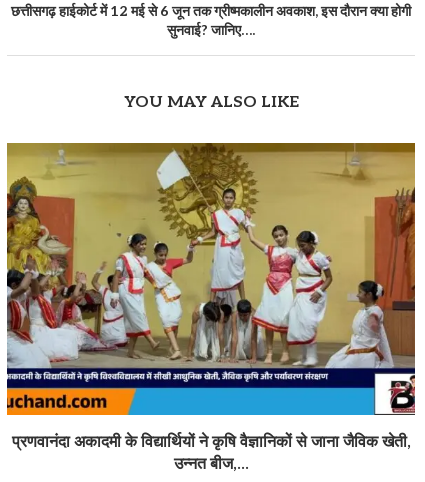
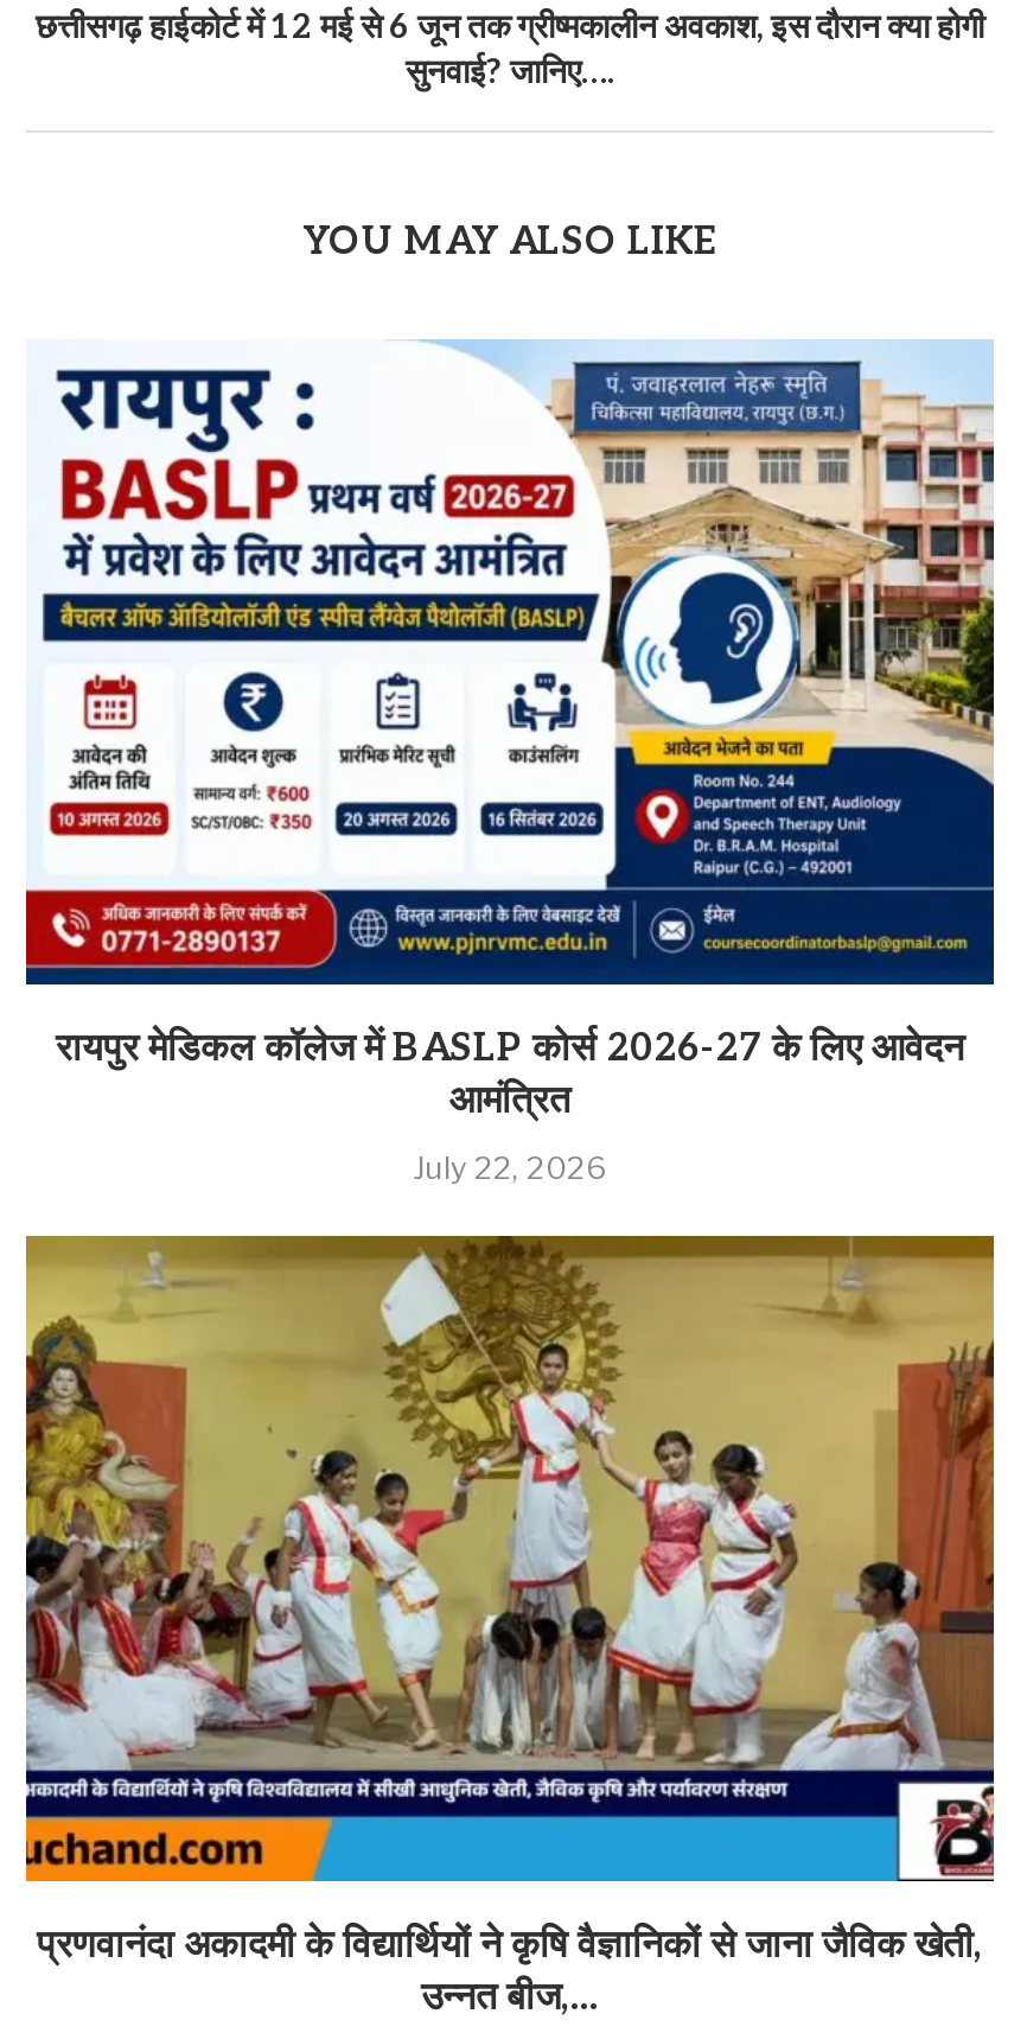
none -> [24,339,996,1187] [image] | रायपुर मेडिकल कॉलेज में BASLP कोर्स 2026-27 के लिए आवेदन | आमंत्रित | July 22, 2026

